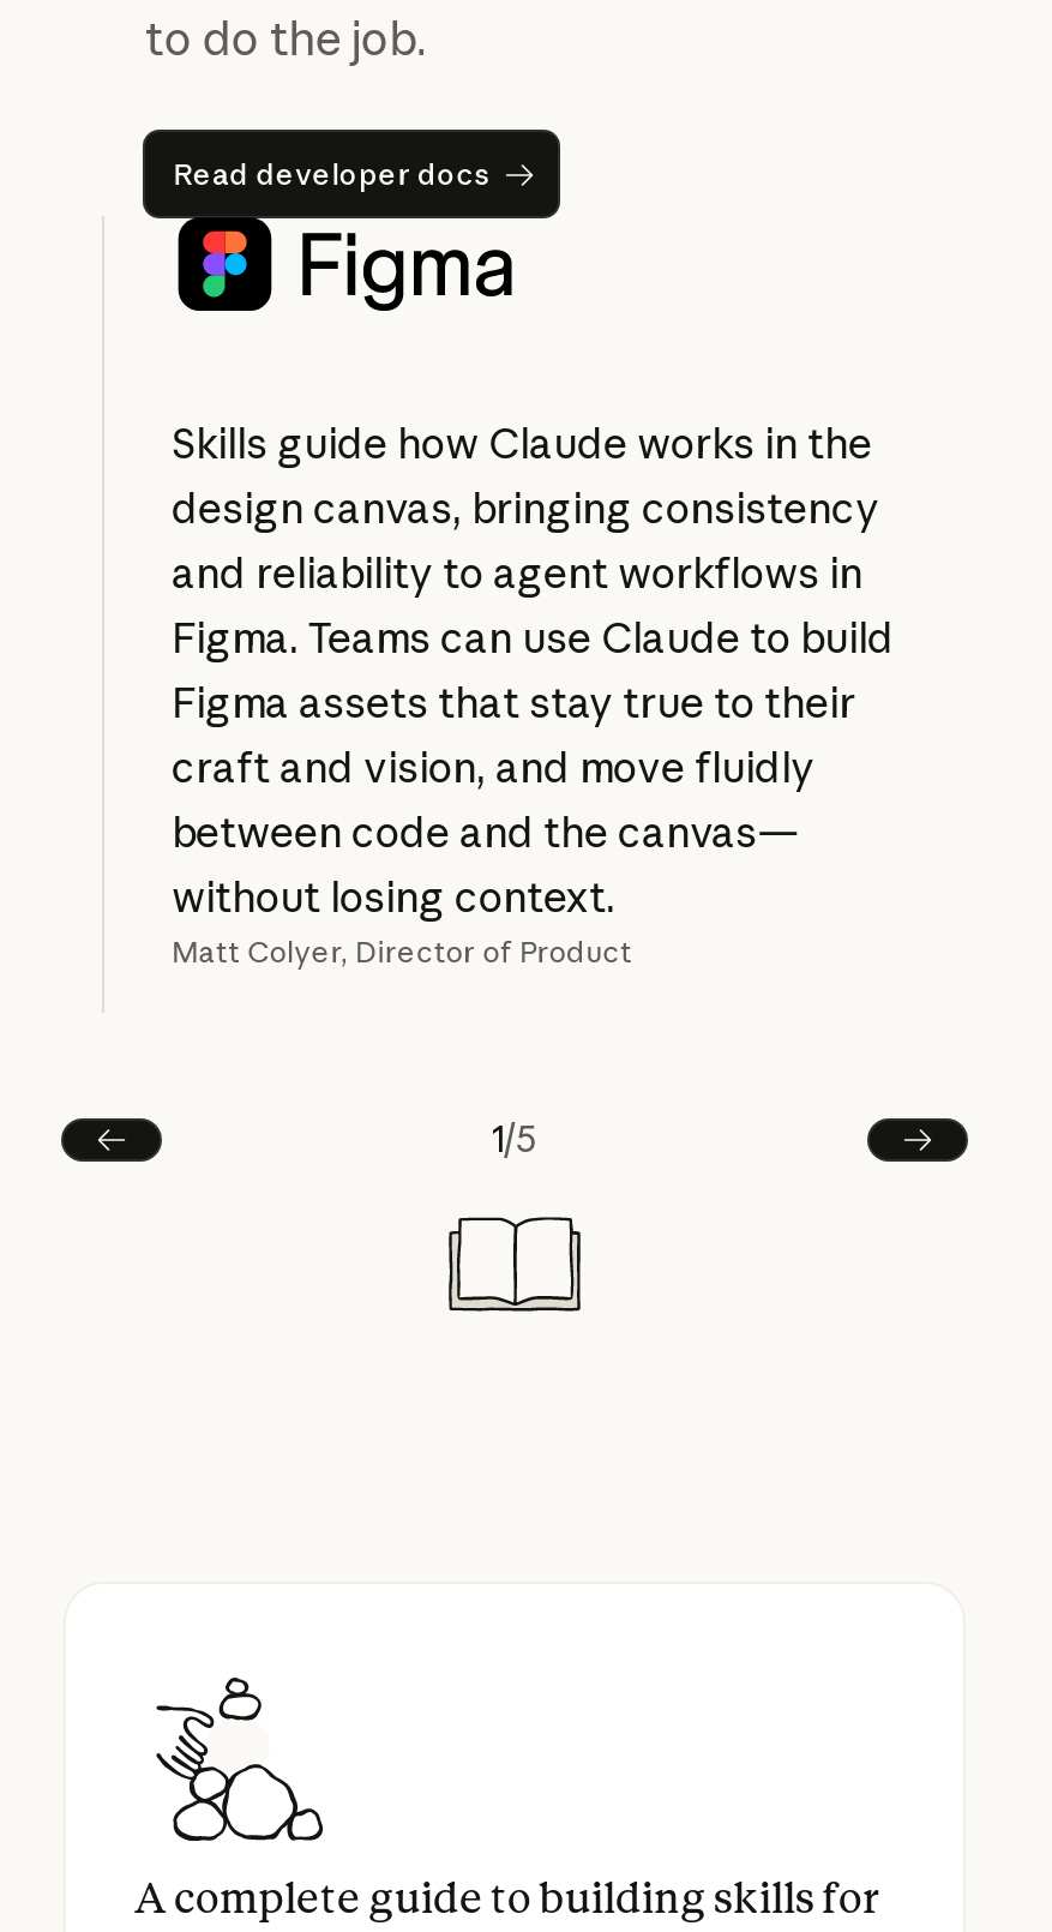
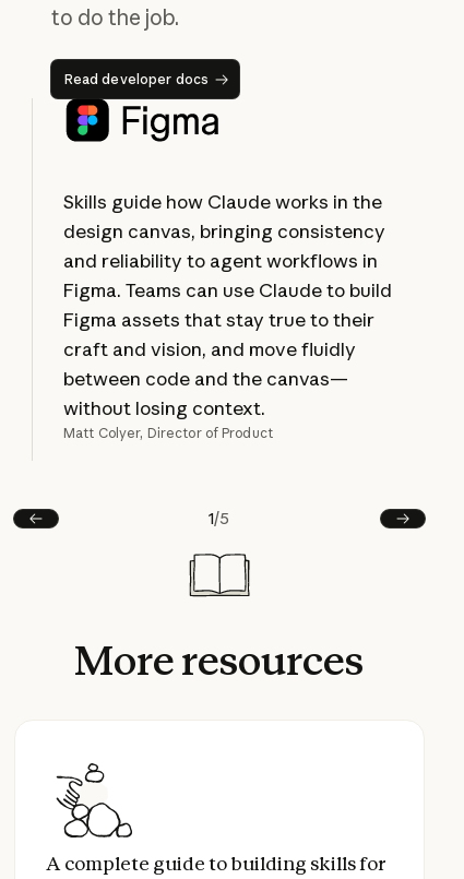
none -> [75,636,364,685] More resources

